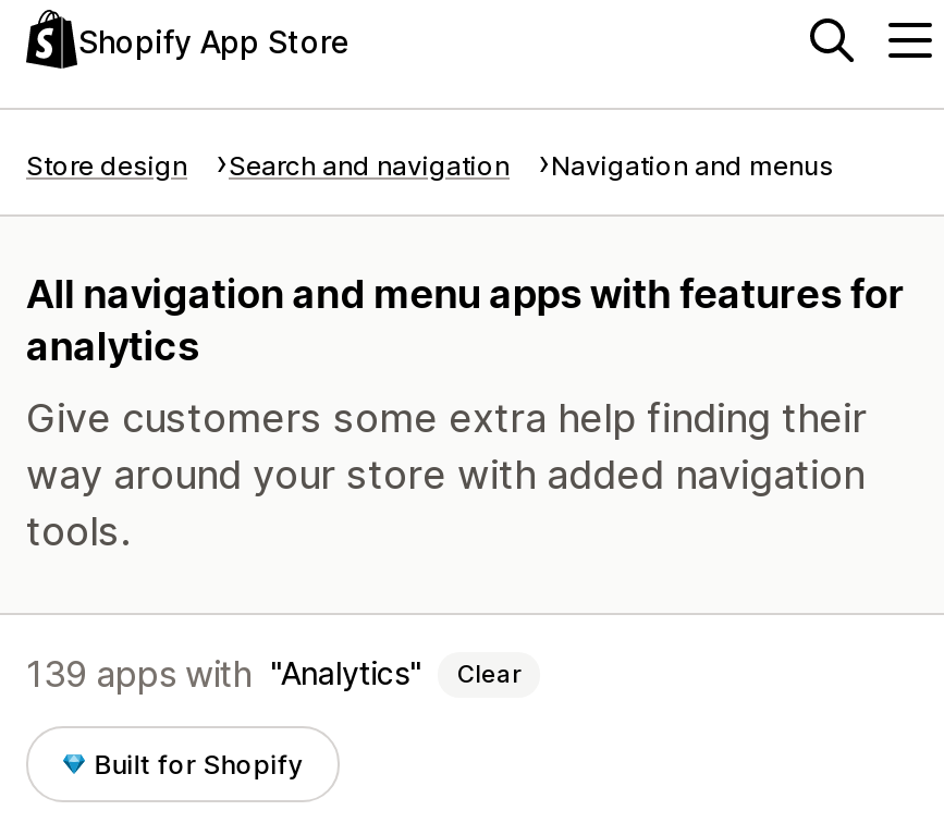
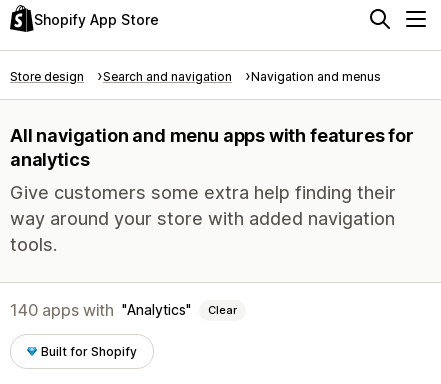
[26,652,520,696] 139 apps with Analytics Clear -> [10,300,237,320] 140 apps with Analytics Clear

